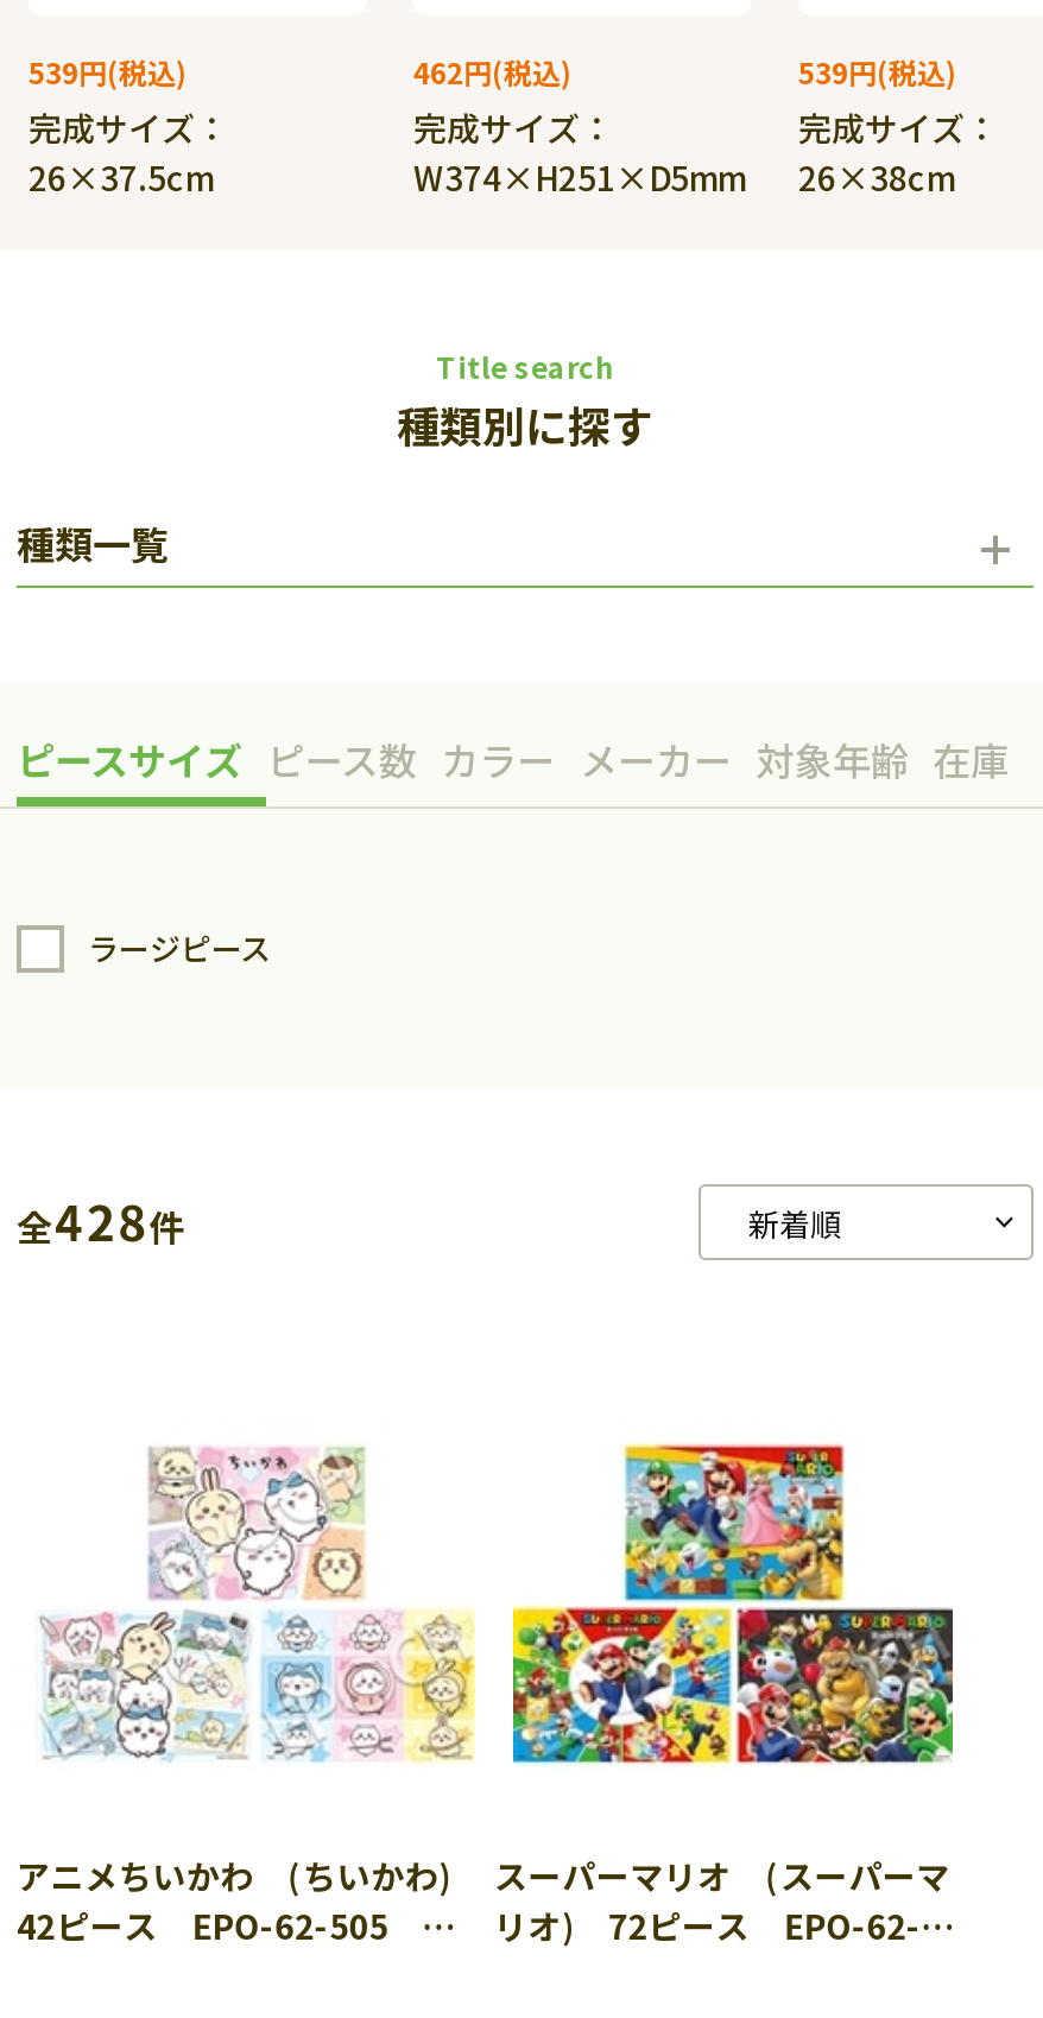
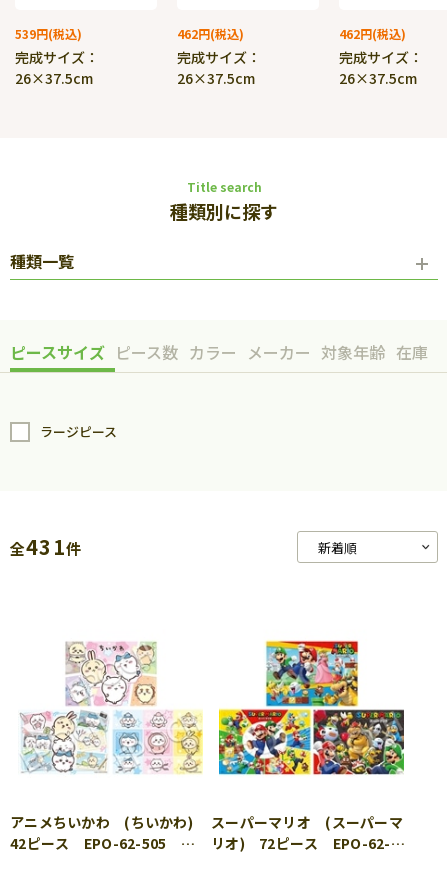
[798,51,877,92] 539円 -> [339,25,372,42] 462円
[413,153,746,201] W374×H251×D5mm -> [177,68,255,88] 26×37.5cm
[798,153,955,201] 26×38cm -> [339,68,417,88] 26×37.5cm
[17,1187,188,1256] 全428件 -> [10,532,82,561] 全431件

